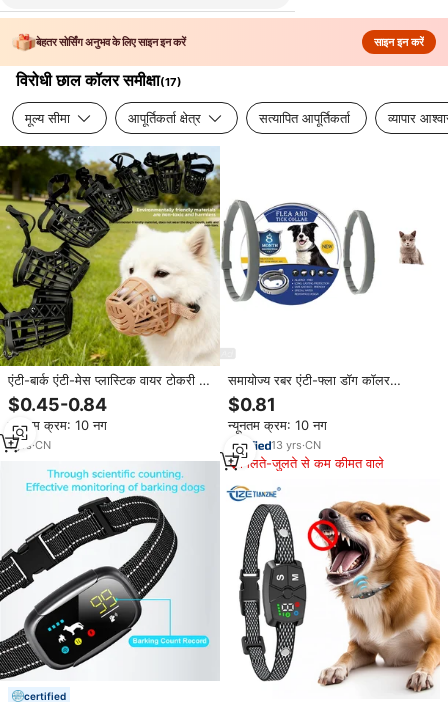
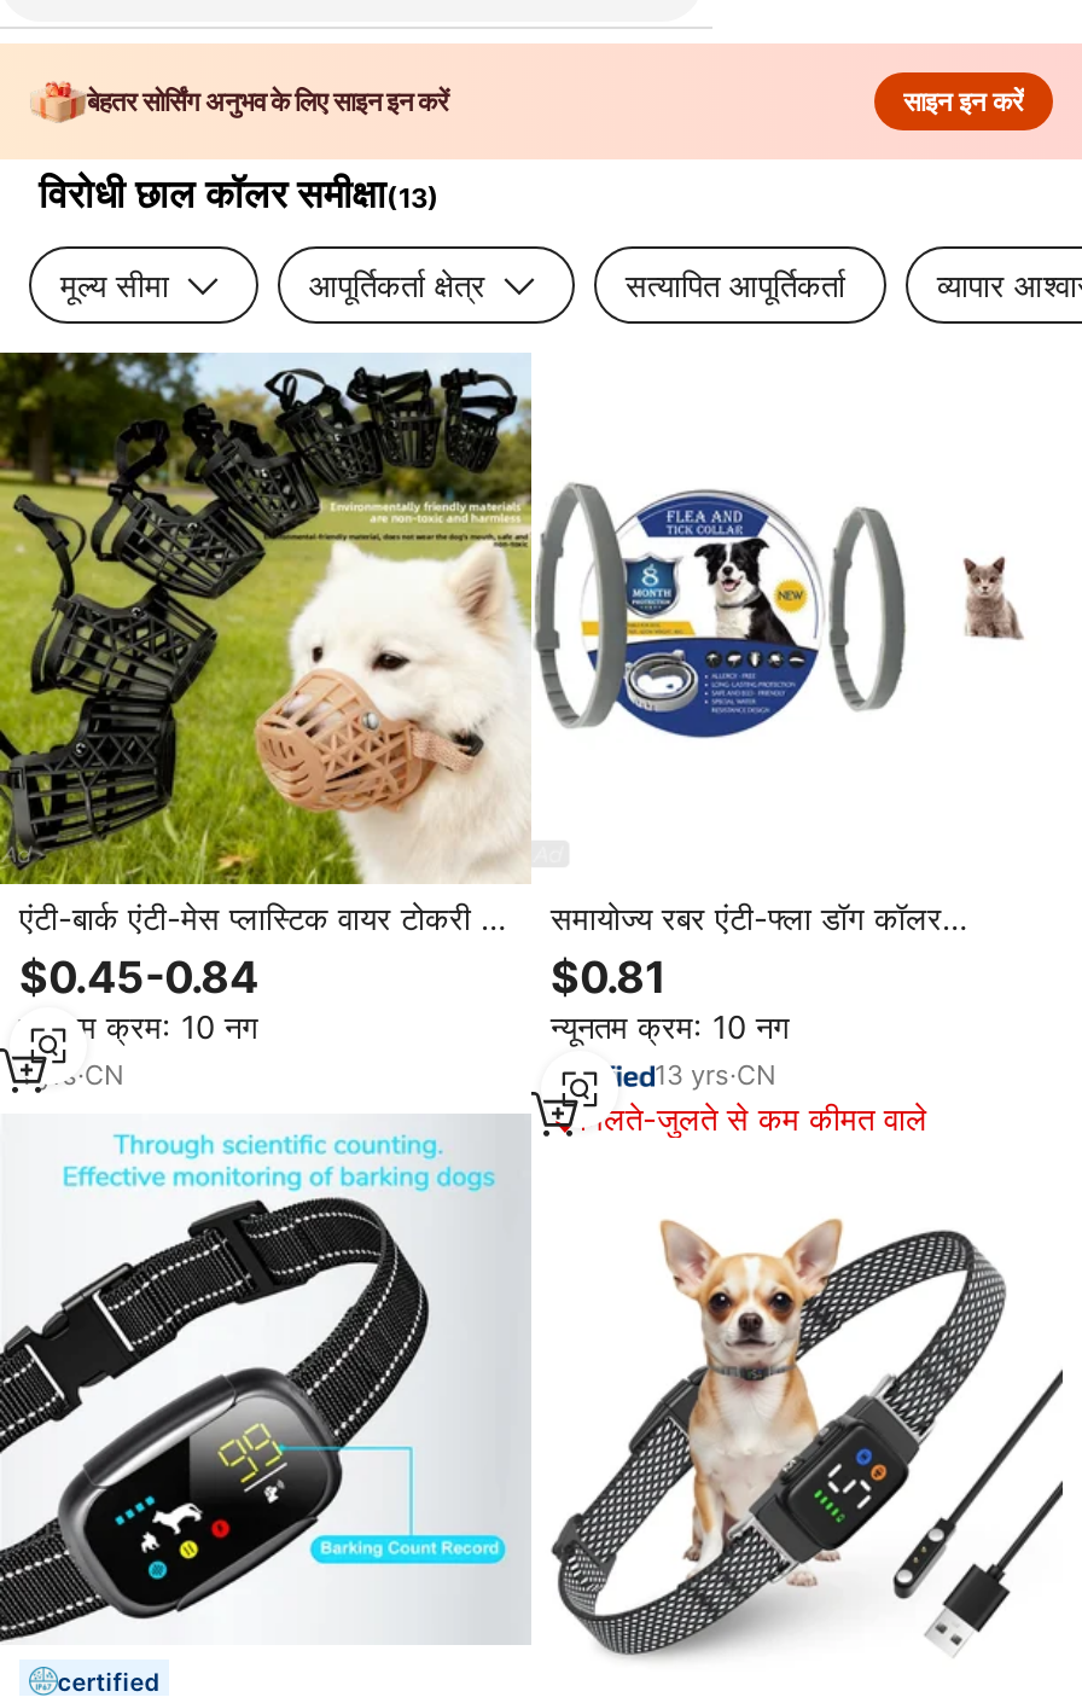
[16,70,182,90] विरोधी छाल कॉलर समीक्षा(17) -> [39,169,440,217] विरोधी छाल कॉलर समीक्षा(13)
[226,485,441,695] [image] -> [551,1174,1065,1674] [image]

